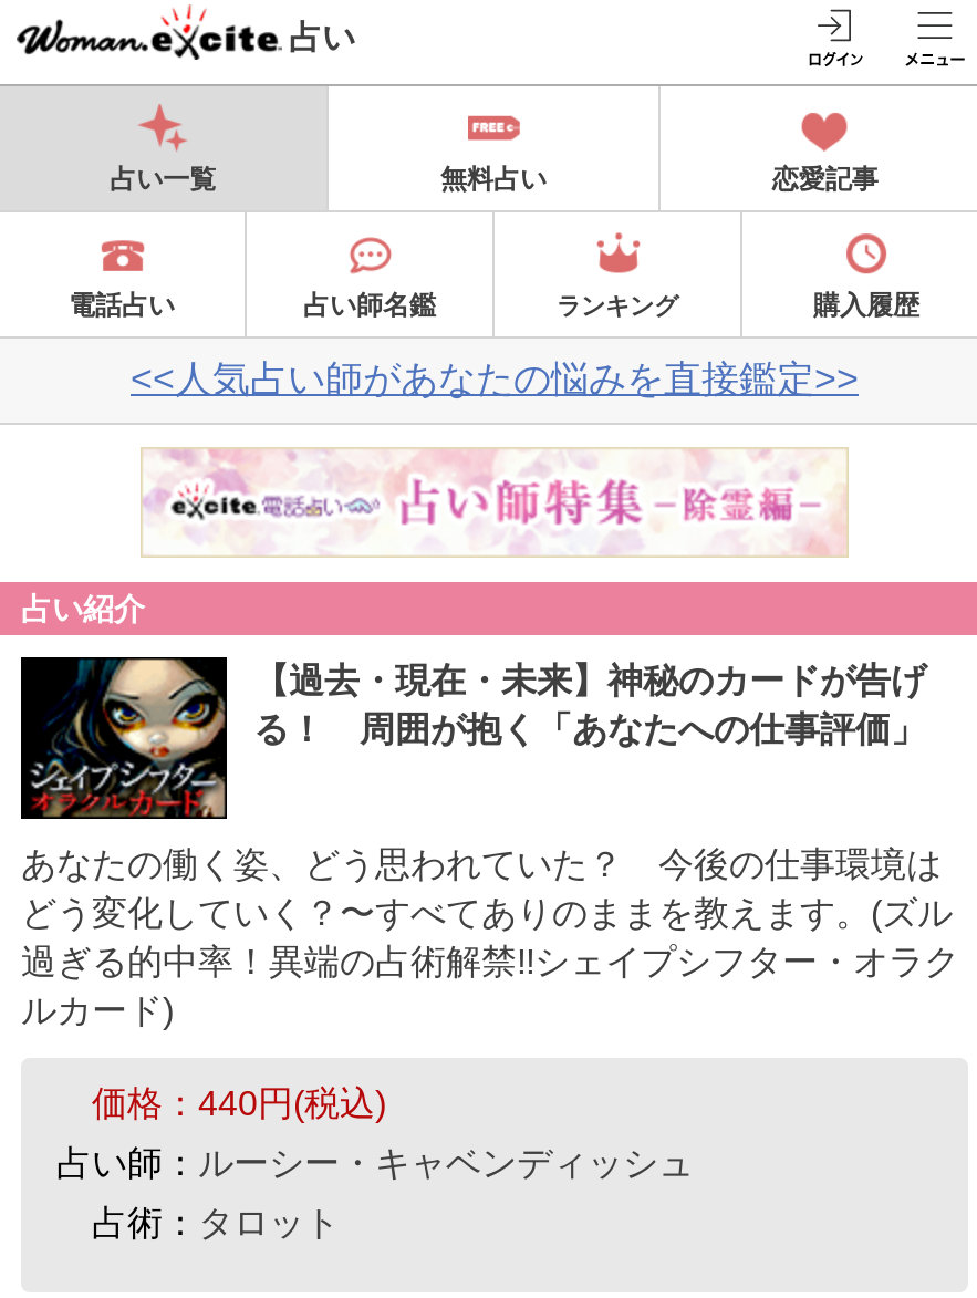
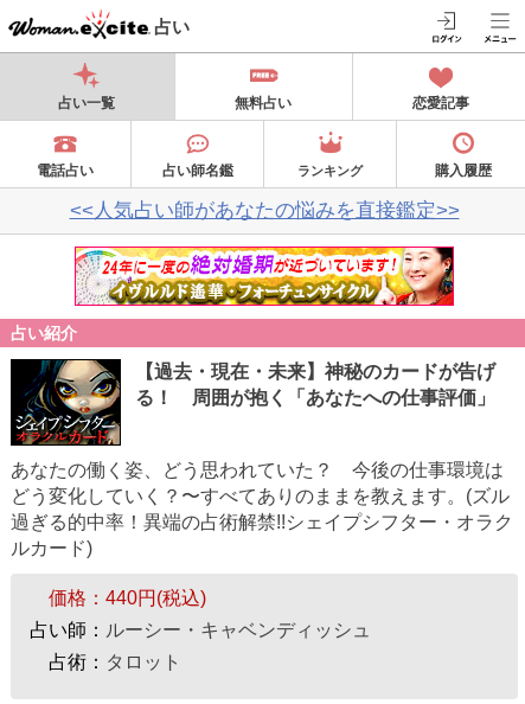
[141,447,849,558] [image] -> [73,245,455,307] [image]

